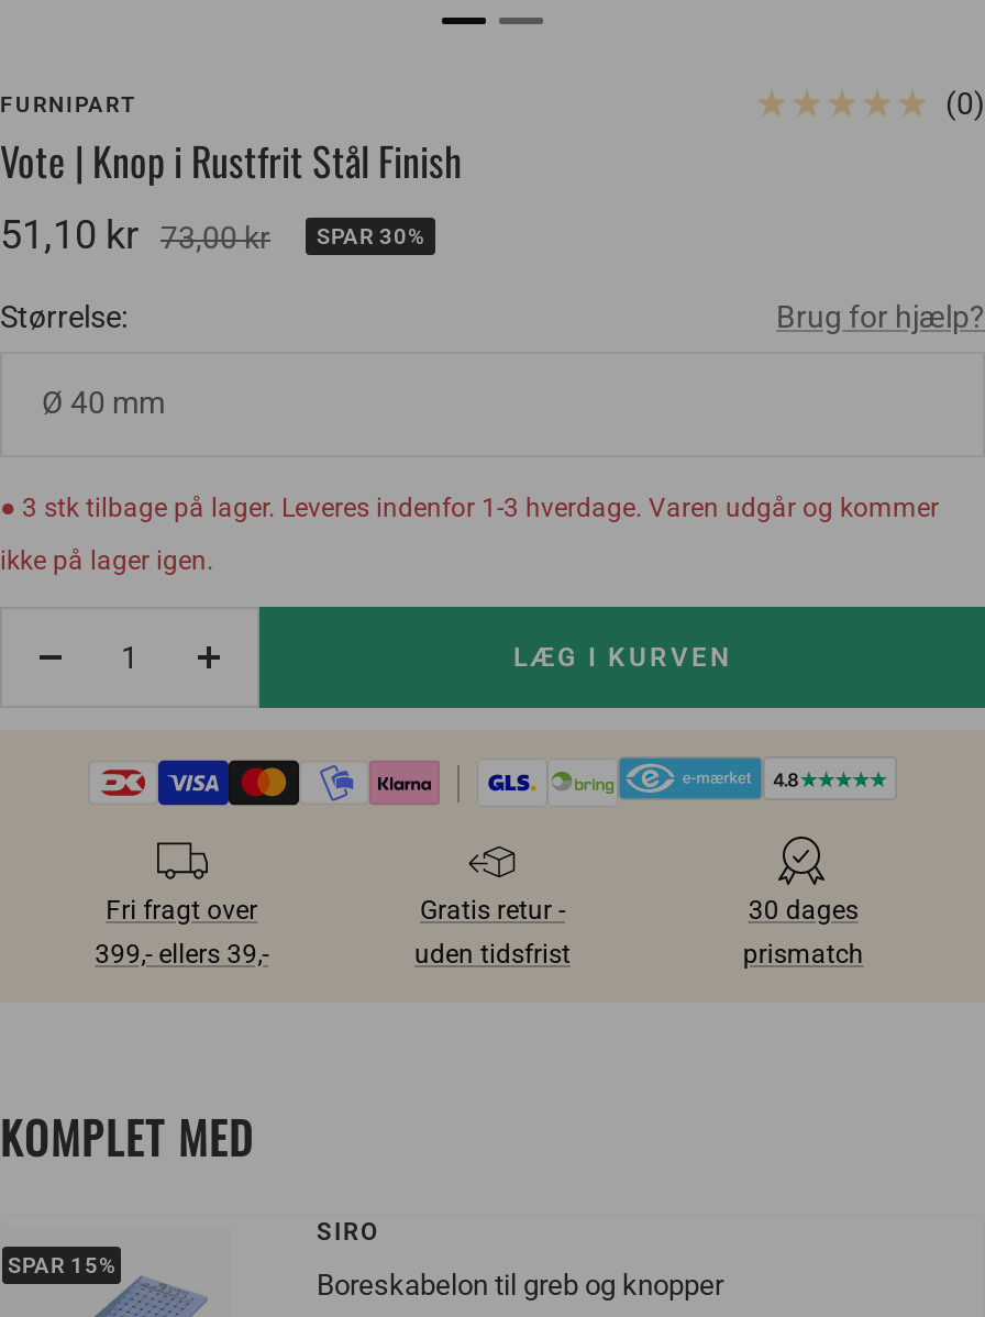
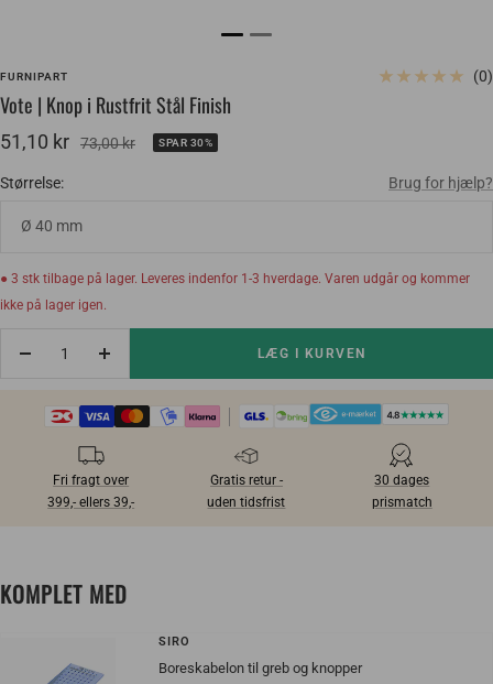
[8,1252,115,1276] SPAR 15% -> none

